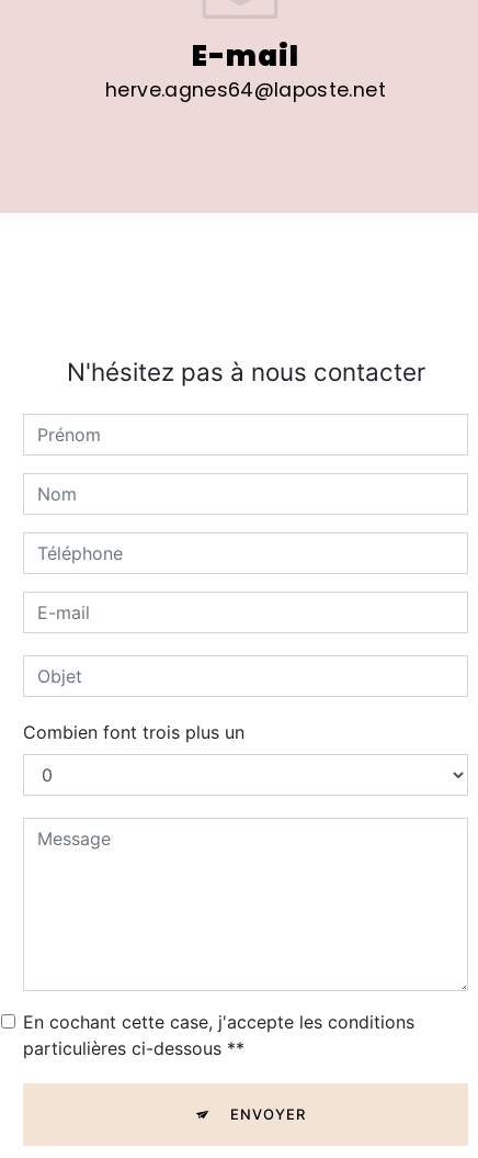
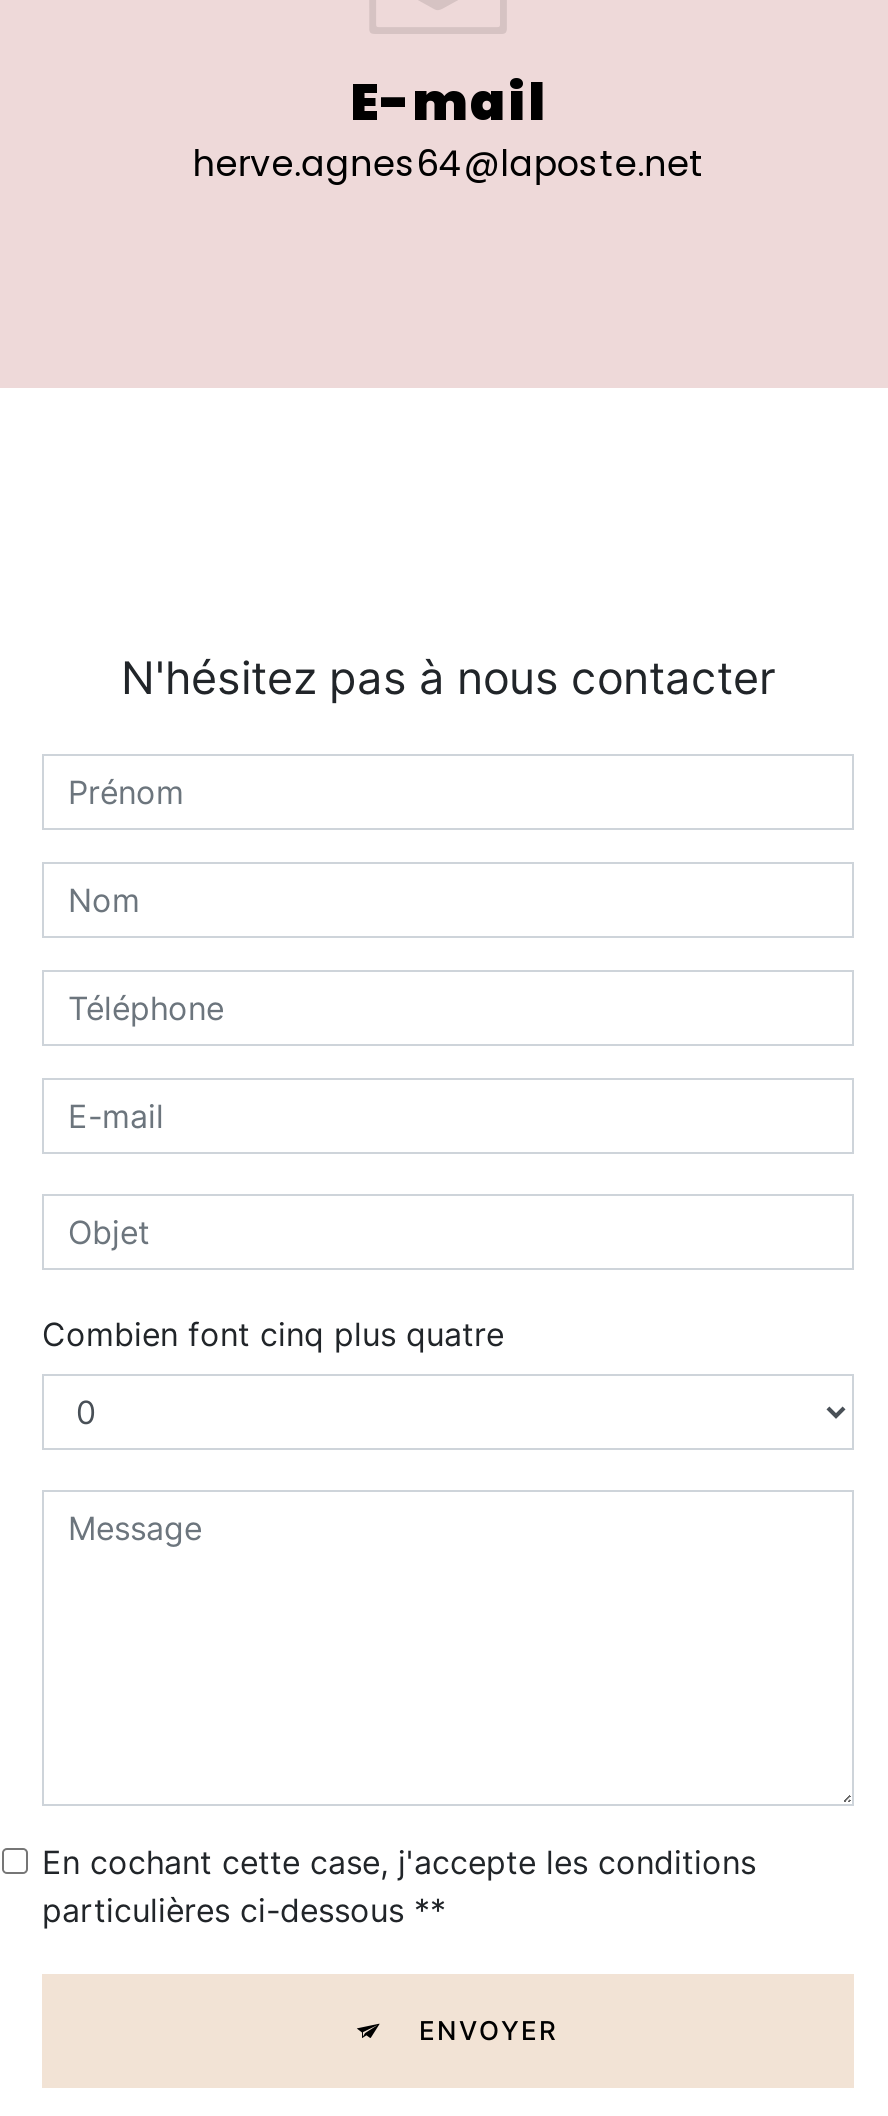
[23,721,244,743] Combien font trois plus un -> [42,1314,504,1354] Combien font cinq plus quatre

